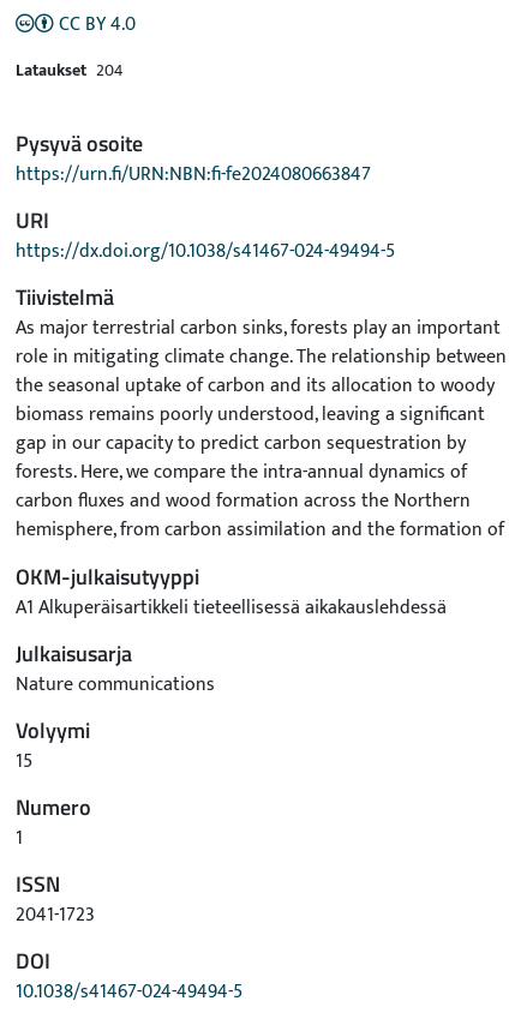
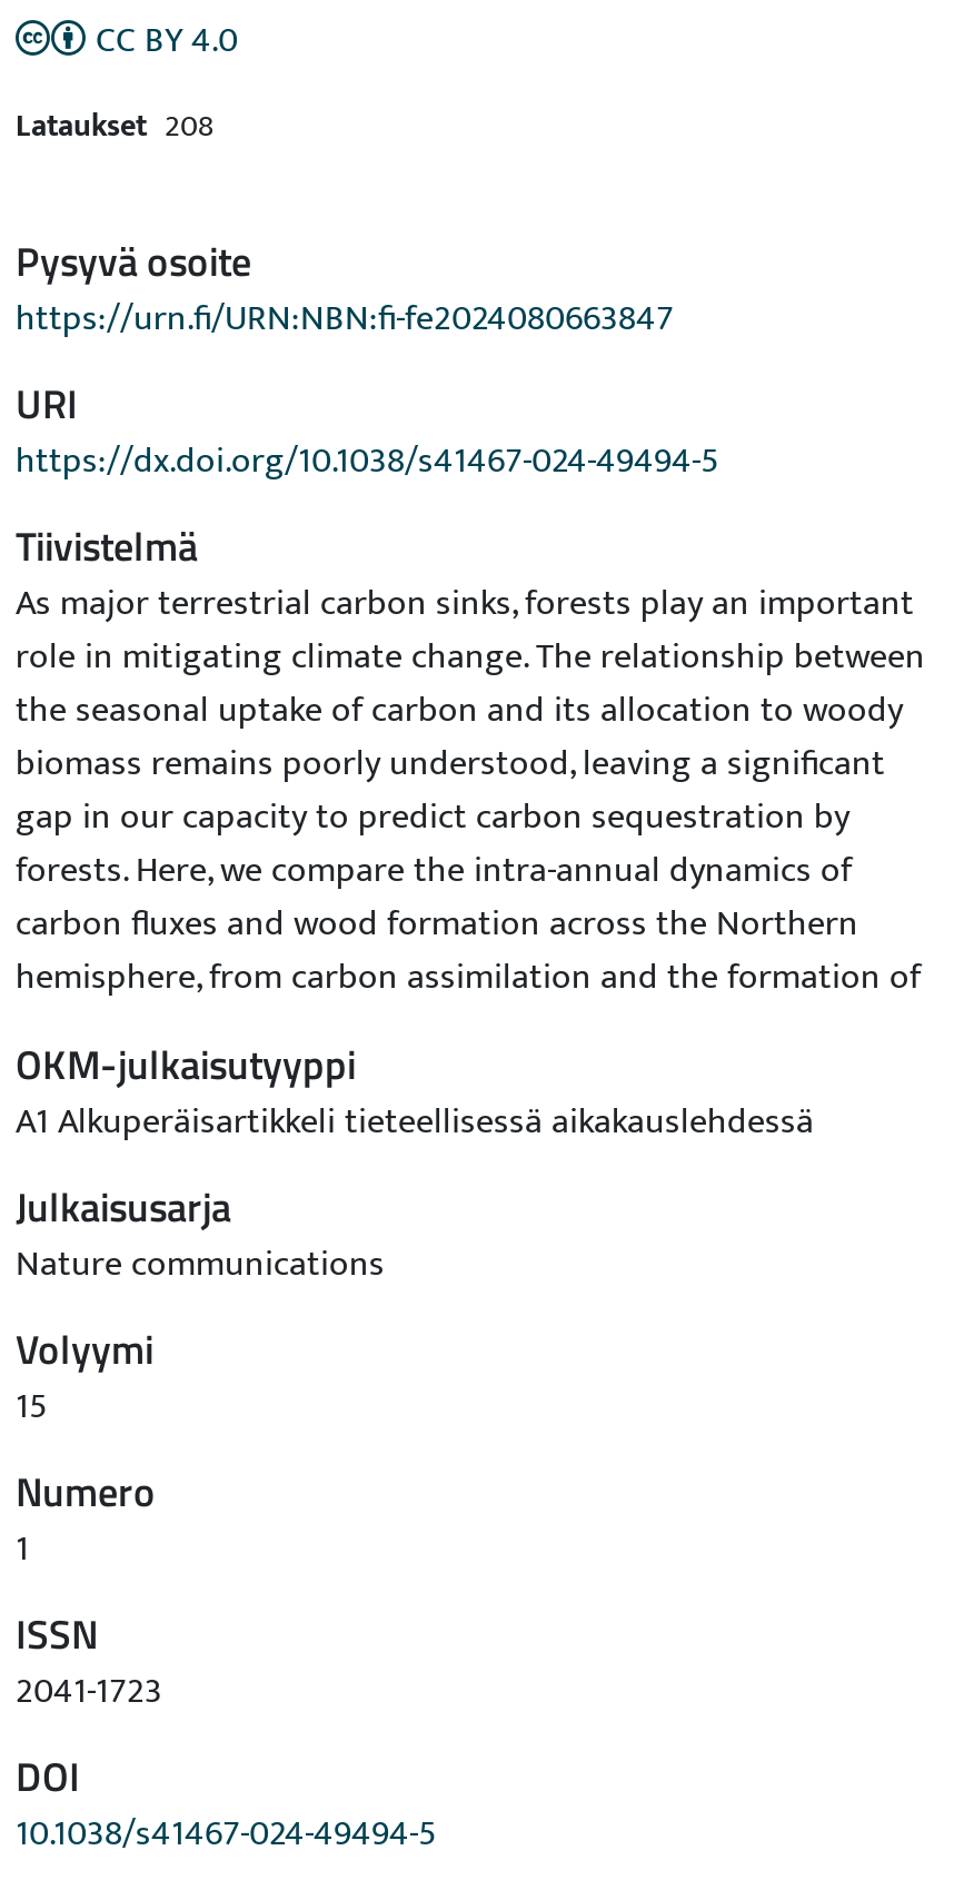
[16,56,124,84] Lataukset 204 -> [16,101,213,152] Lataukset 208

